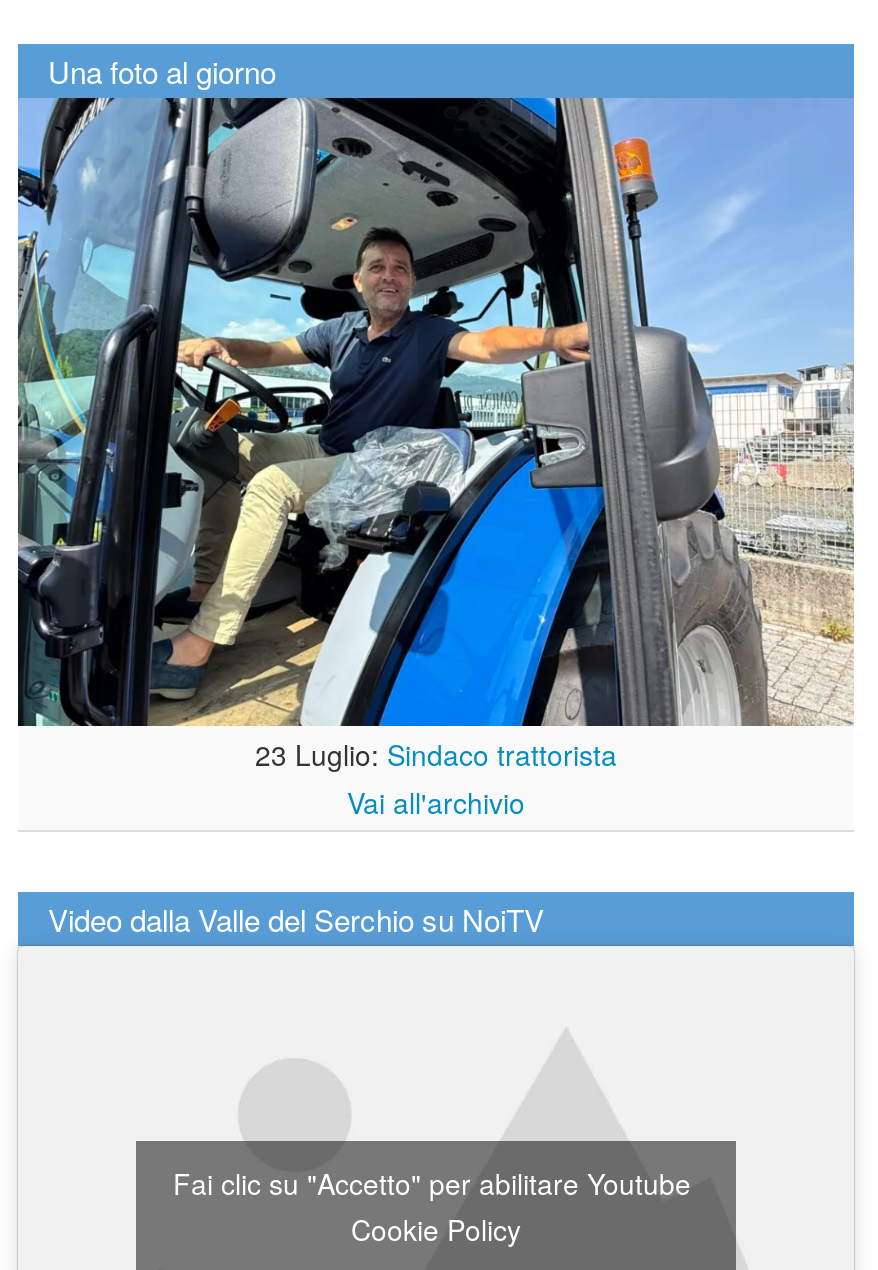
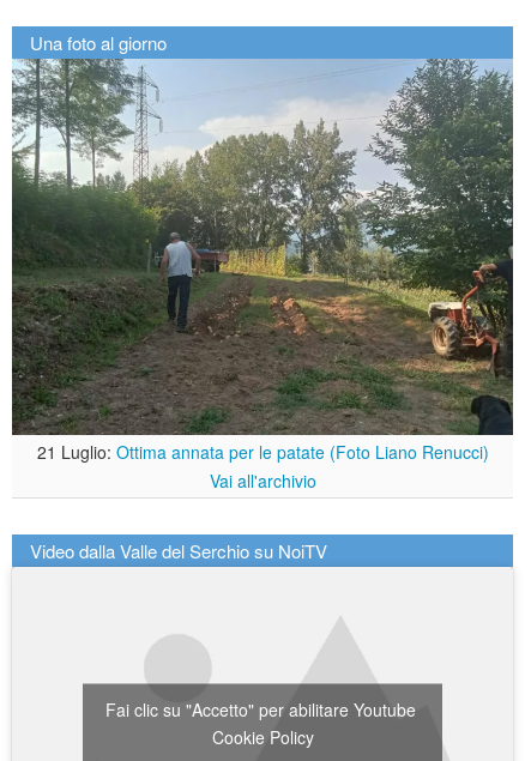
[18,96,854,774] [image] | 23 Luglio: Sindaco trattorista -> [11,58,514,464] [image] | 21 Luglio: Ottima annata per le patate (Foto Liano Renucci)

